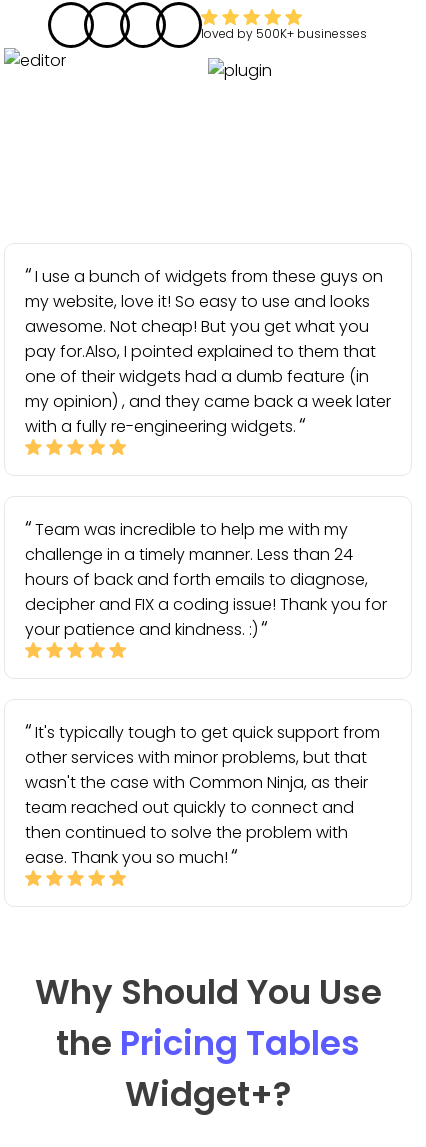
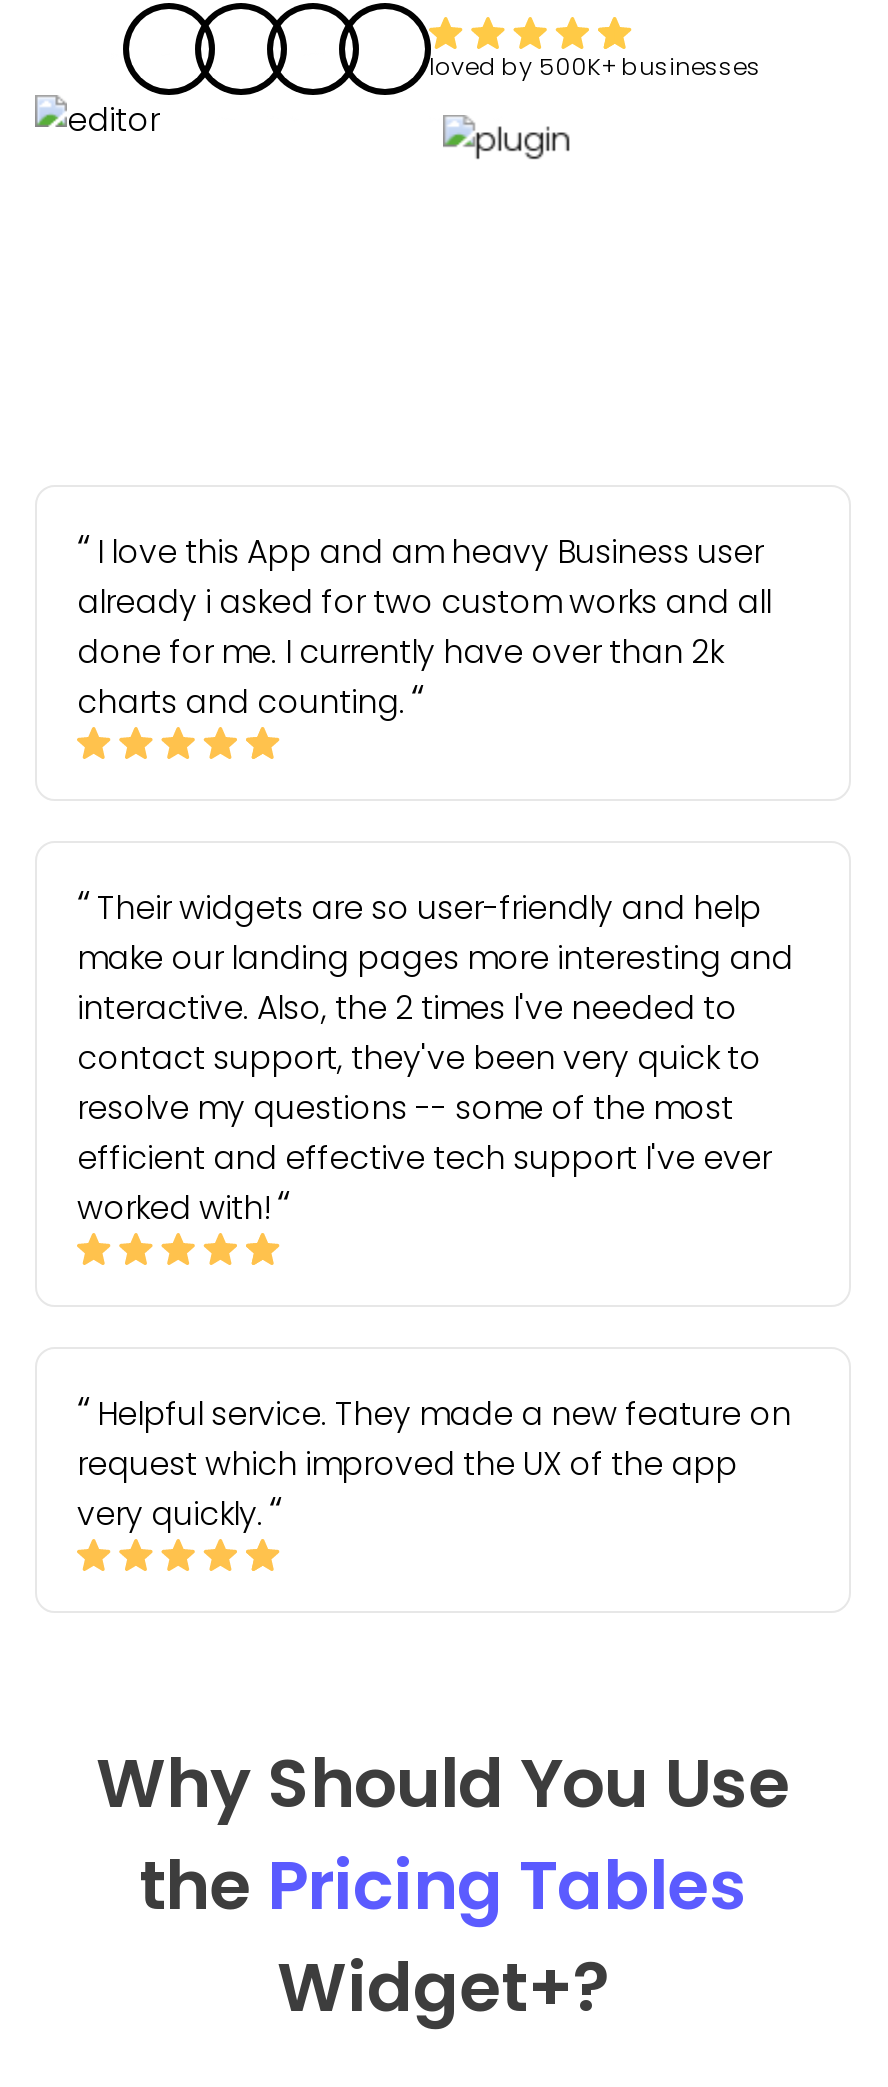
[25,265,391,438] I use a bunch of widgets from these guys on | my website, love it! So easy to use and looks | awesome. Not cheap! But you get what you | pay for.Also, I pointed explained to them that | one of their widgets had a dumb feature (in | my opinion) , and they came back a week later | with a fully re-engineering widgets. -> [77,529,771,725] I love this App and am heavy Business user | already i asked for two custom works and all | done for me. I currently have over than 2k | charts and counting.
[25,518,387,641] Team was incredible to help me with my | challenge in a timely manner. Less than 24 | hours of back and forth emails to diagnose, | decipher and FIX a coding issue! Thank you for | your patience and kindness. :) -> [77,885,793,1231] Their widgets are so user-friendly and help | make our landing pages more interesting and | interactive. Also, the 2 times I've needed to | contact support, they've been very quick to | resolve my questions -- some of the most | efficient and effective tech support I've ever | worked with!
[25,721,380,869] It's typically tough to get quick support from | other services with minor problems, but that | wasn't the case with Common Ninja, as their | team reached out quickly to connect and | then continued to solve the problem with | ease. Thank you so much! -> [77,1391,791,1537] Helpful service. They made a new feature on | request which improved the UX of the app | very quickly.

